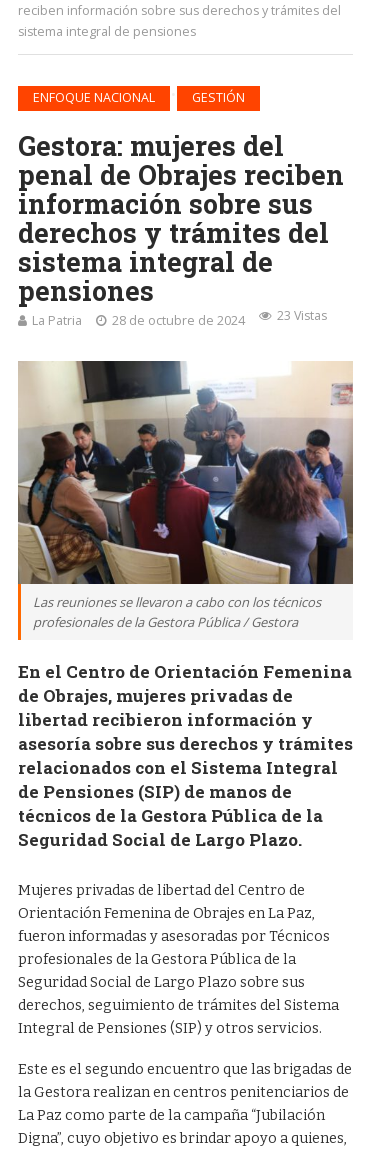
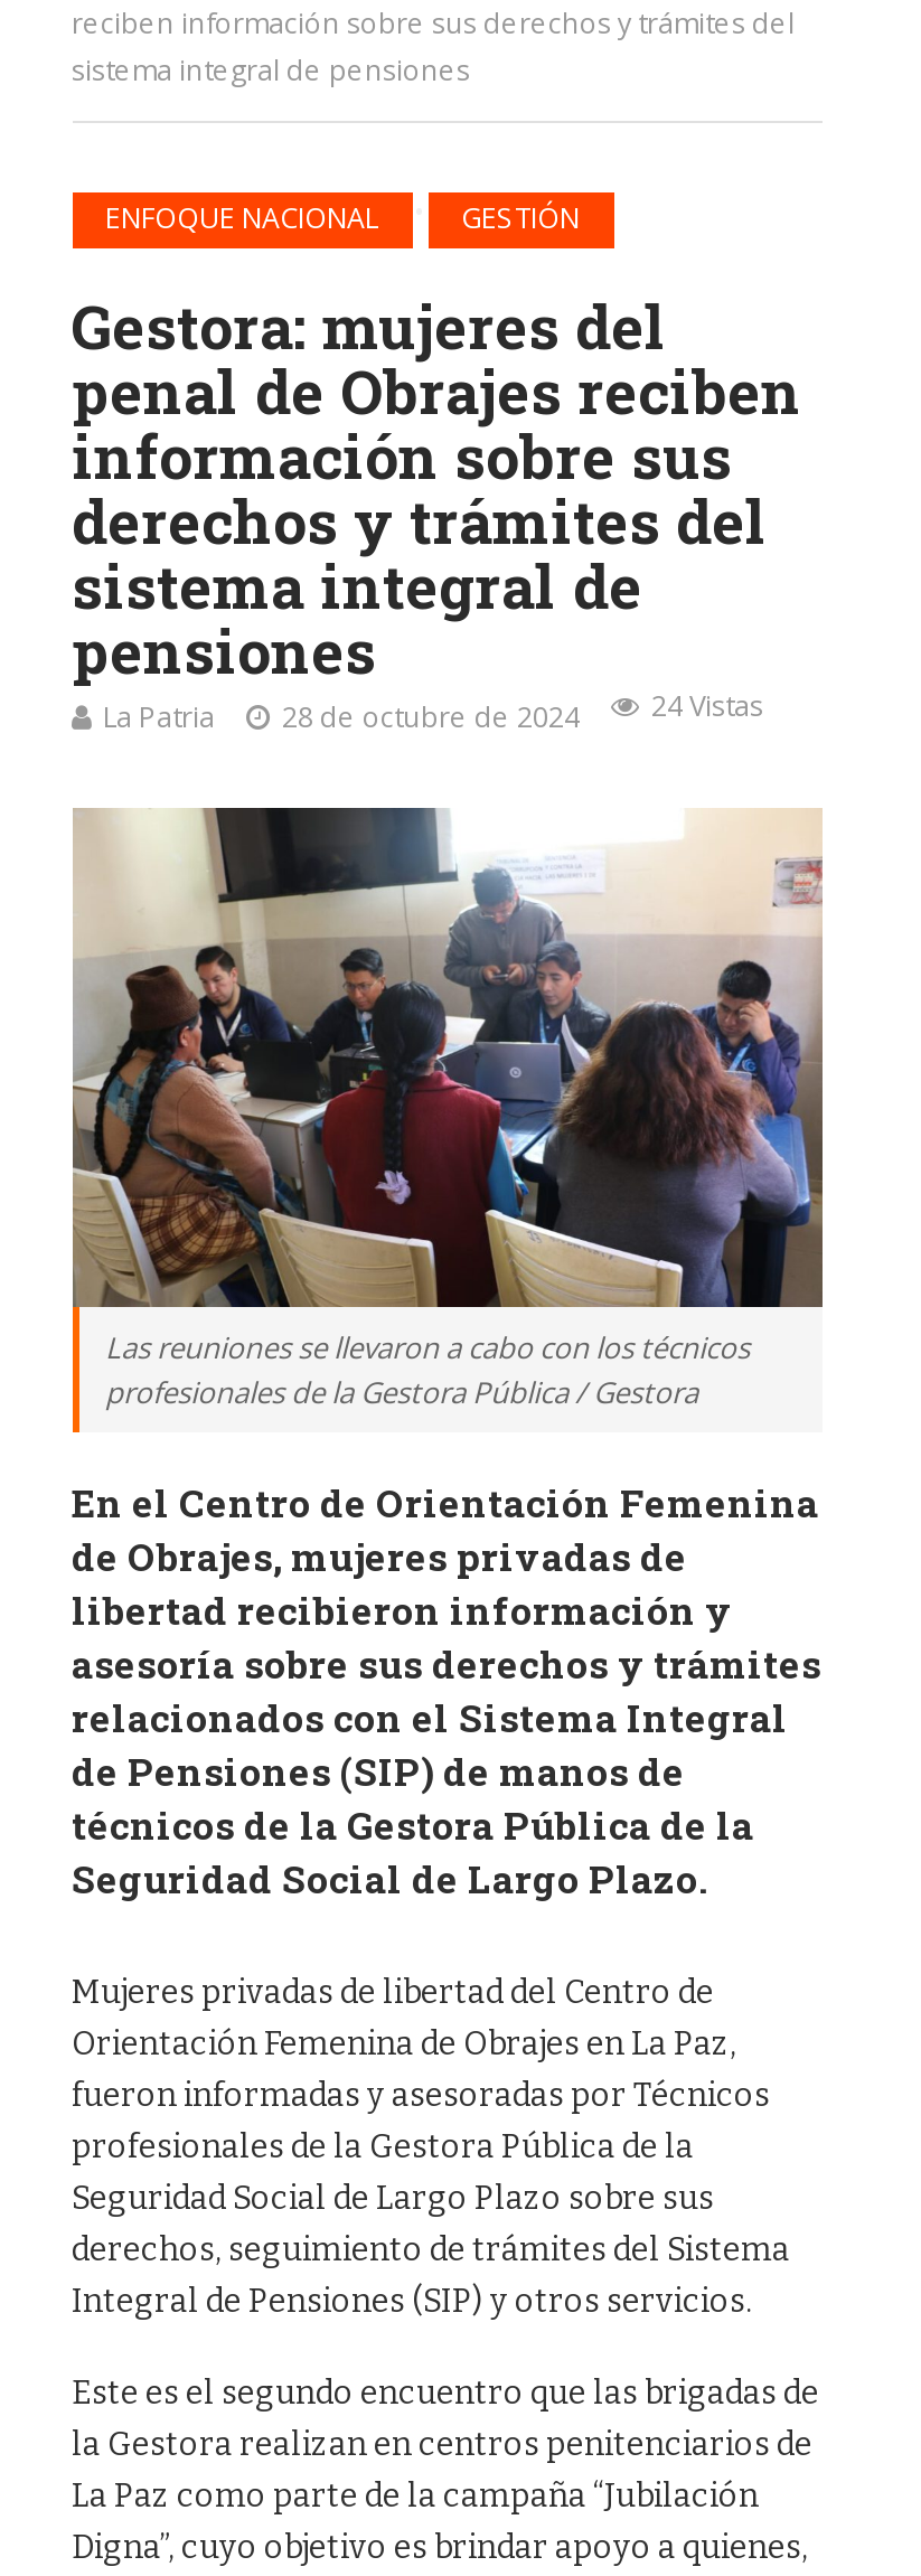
[31,307,326,329] La Patria 28 de octubre de 2024 23 Vistas -> [103,687,763,736] La Patria 28 de octubre de 2024 24 Vistas

